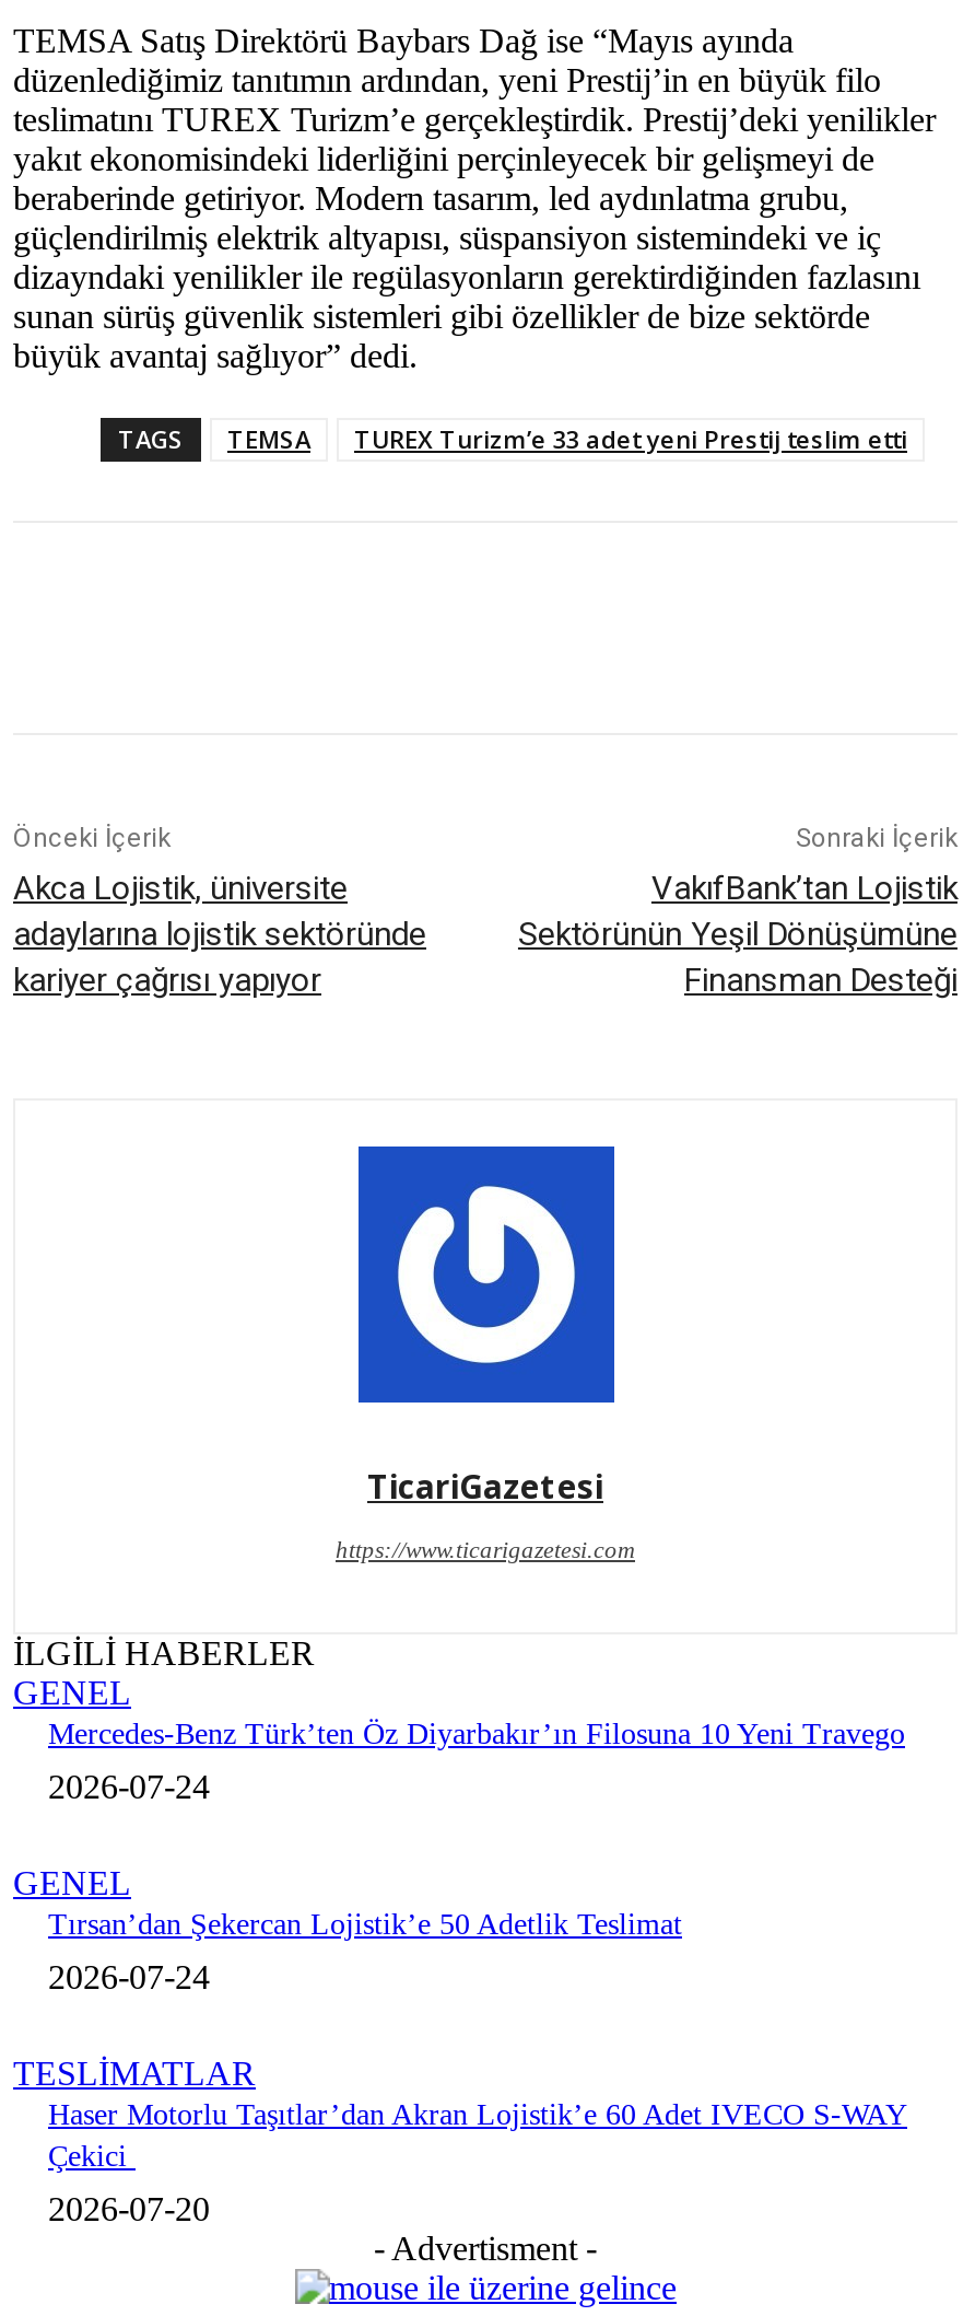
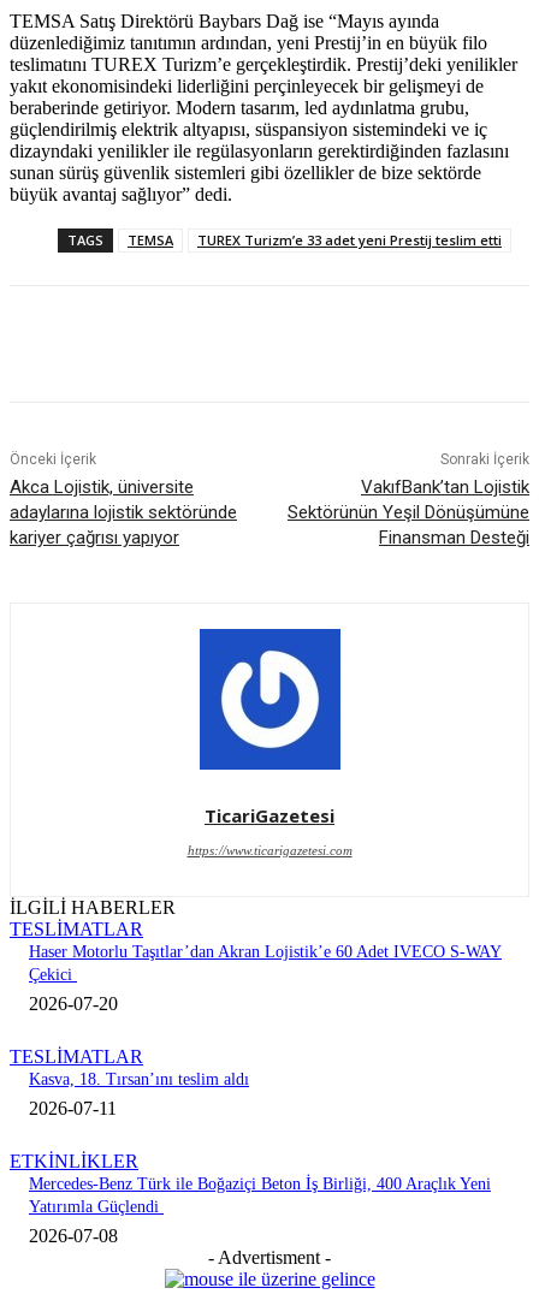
[13,1674,905,1996] GENEL | Mercedes-Benz Türk’ten Öz Diyarbakır’ın Filosuna 10 Yeni Travego | 2026-07-24 | GENEL | Tırsan’dan Şekercan Lojistik’e 50 Adetlik Teslimat | 2026-07-24 -> none
moved [13,2055,907,2228] -> [10,919,502,1014]: TESLİMATLAR | Haser Motorlu Taşıtlar’dan Akran Lojistik’e 60 Adet IVECO S-WAY | Çekici | 2026-07-20
none -> [10,1046,491,1246] TESLİMATLAR | Kasva, 18. Tırsan’ını teslim aldı | 2026-07-11 | ETKİNLİKLER | Mercedes-Benz Türk ile Boğaziçi Beton İş Birliği, 400 Araçlık Yeni | Yatırımla Güçlendi | 2026-07-08

